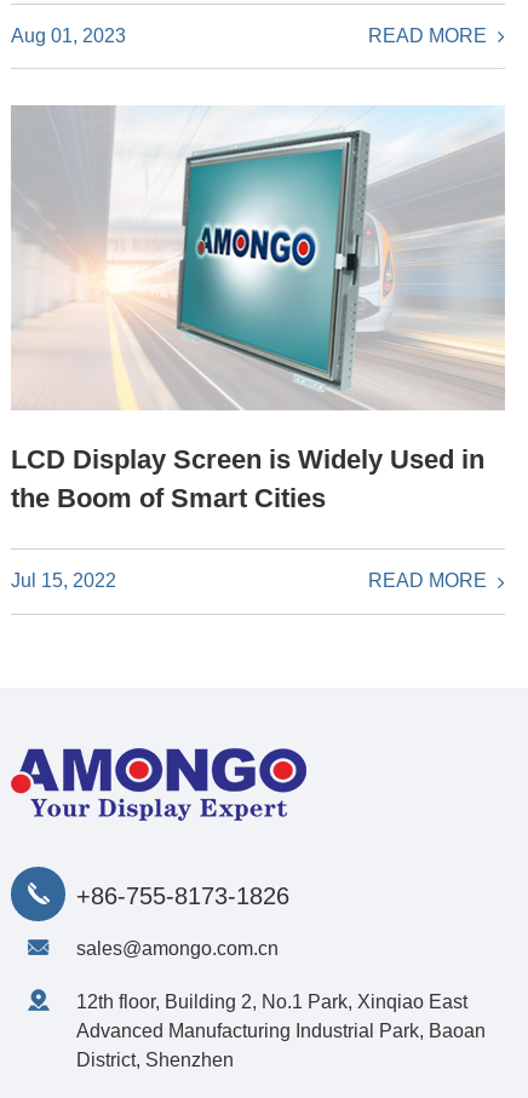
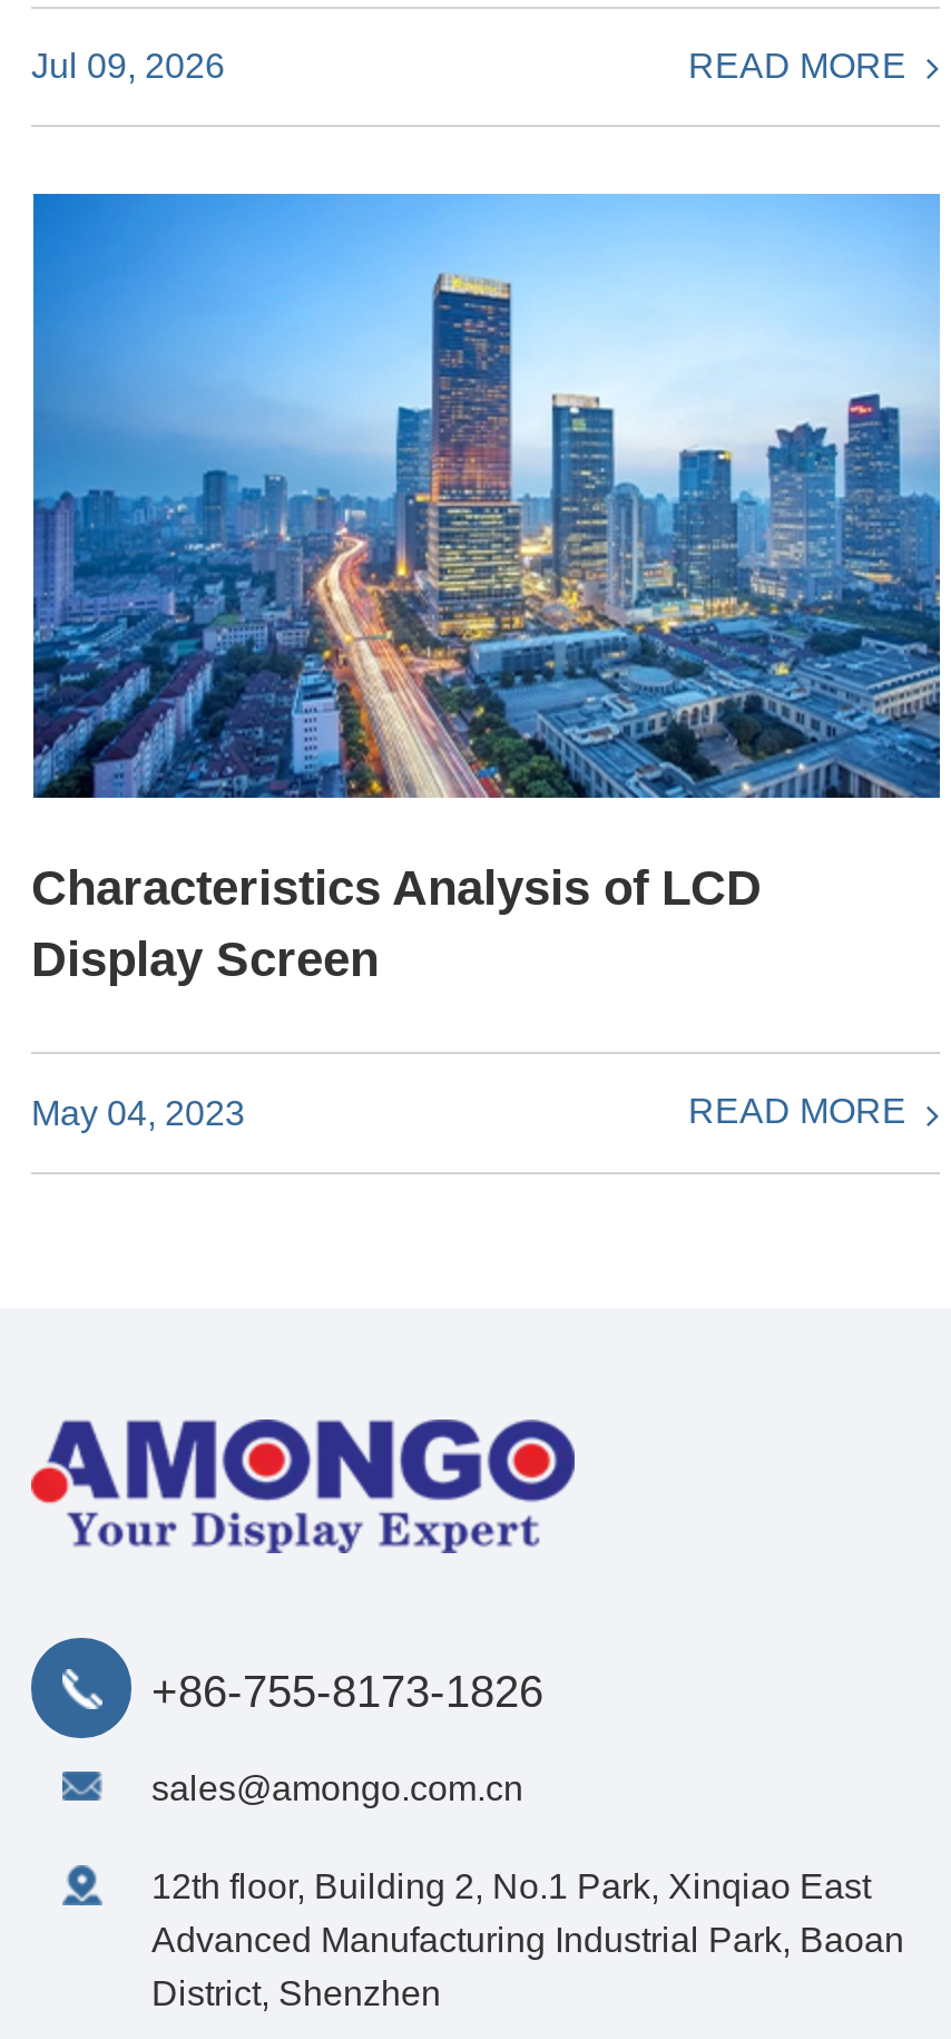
[11,25,126,46] Aug 01, 2023 -> [31,47,225,84] Jul 09, 2026
[11,105,505,513] [image] | LCD Display Screen is Widely Used in | the Boom of Smart Cities -> [31,192,942,988] [image] | Characteristics Analysis of LCD | Display Screen
[11,571,116,591] Jul 15, 2022 -> [31,1093,245,1131] May 04, 2023

